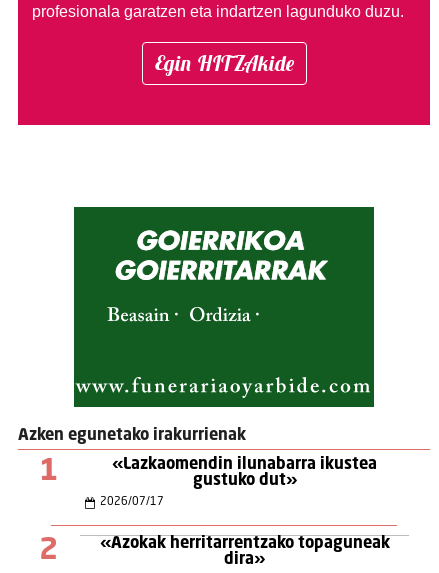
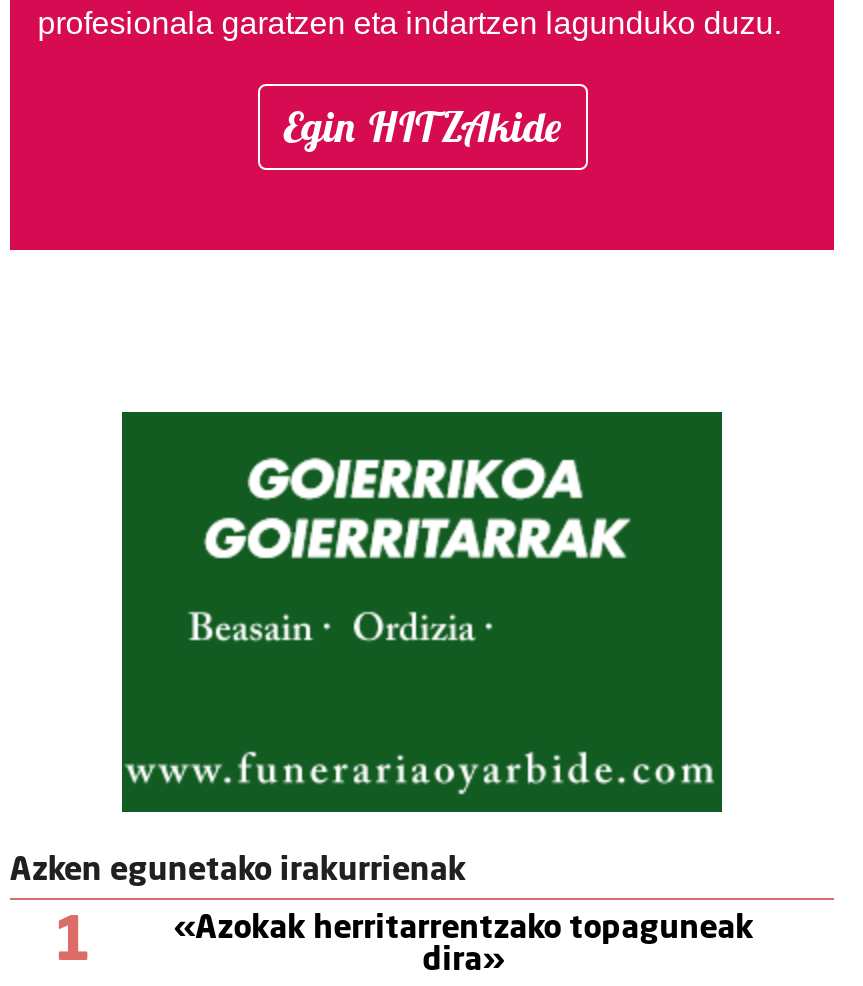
[39,457,377,566] «Lazkaomendin ilunabarra ikustea | gustuko dut» | 2026/07/17 | 2 -> none

